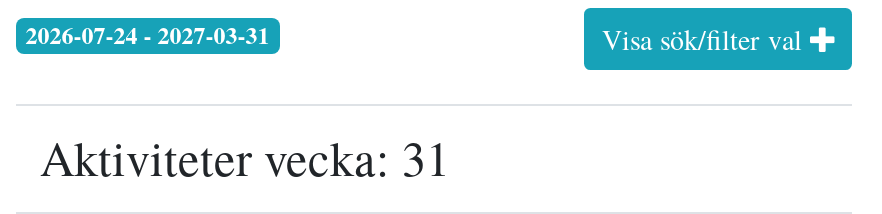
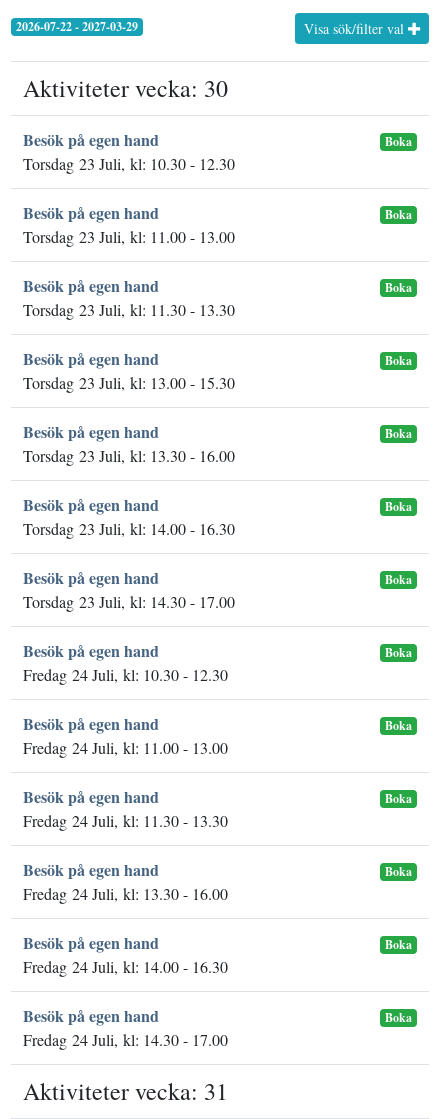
[26,18,270,52] 2026-07-24 - 2027-03-31 -> [16,18,412,1050] 2026-07-22 - 2027-03-29 | Aktiviteter vecka: 30 | Besök på egen hand | Boka | Torsdag 23 Juli, kl: 10.30 - 12.30 | Besök på egen hand | Boka | Torsdag 23 Juli, kl: 11.00 - 13.00 | Besök på egen hand | Boka | Torsdag 23 Juli, kl: 11.30 - 13.30 | Besök på egen hand | Boka | Torsdag 23 Juli, kl: 13.00 - 15.30 | Besök på egen hand | Boka | Torsdag 23 Juli, kl: 13.30 - 16.00 | Besök på egen hand | Boka | Torsdag 23 Juli, kl: 14.00 - 16.30 | Besök på egen hand | Boka | Torsdag 23 Juli, kl: 14.30 - 17.00 | Besök på egen hand | Boka | Fredag 24 Juli, kl: 10.30 - 12.30 | Besök på egen hand | Boka | Fredag 24 Juli, kl: 11.00 - 13.00 | Besök på egen hand | Boka | Fredag 24 Juli, kl: 11.30 - 13.30 | Besök på egen hand | Boka | Fredag 24 Juli, kl: 13.30 - 16.00 | Besök på egen hand | Boka | Fredag 24 Juli, kl: 14.00 - 16.30 | Besök på egen hand | Boka | Fredag 24 Juli, kl: 14.30 - 17.00

